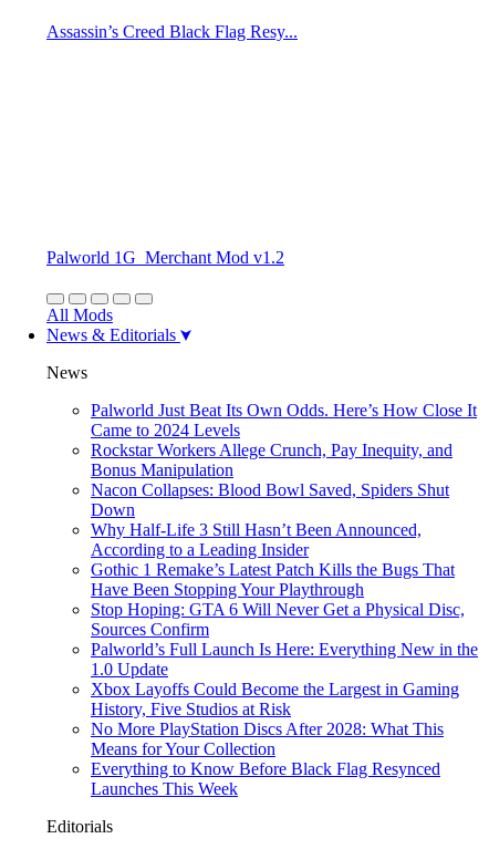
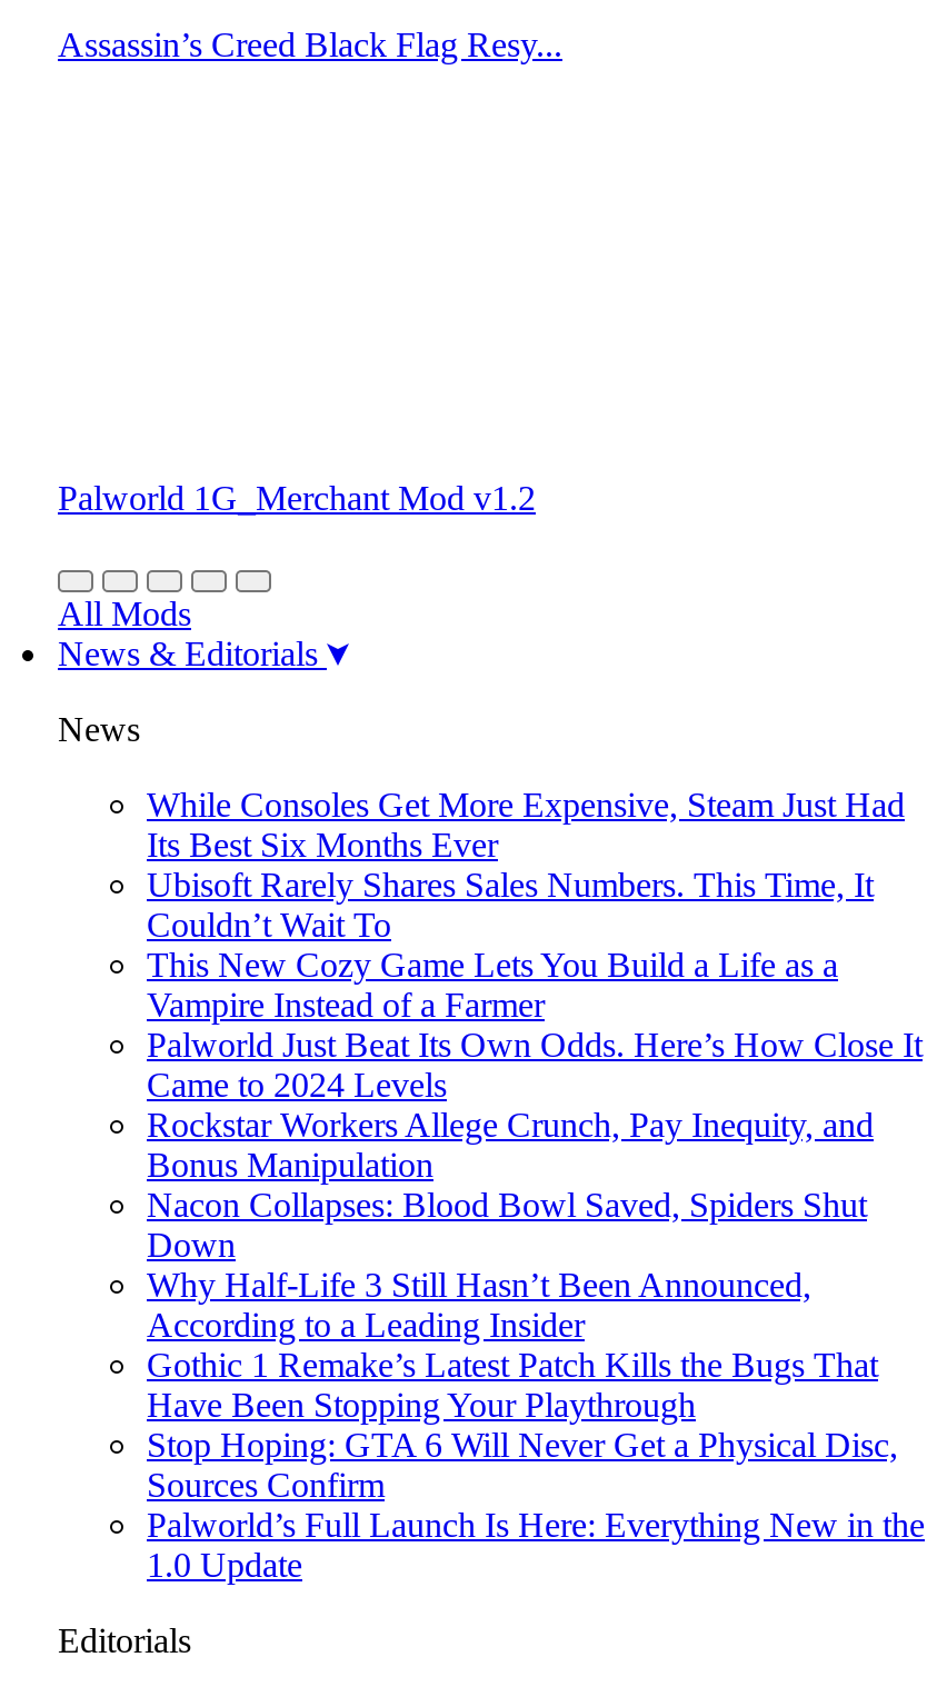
none -> [147,786,905,1024] While Consoles Get More Expensive, Steam Just Had | Its Best Six Months Ever | Ubisoft Rarely Shares Sales Numbers. This Time, It | Couldn’t Wait To | This New Cozy Game Lets You Build a Life as a | Vampire Instead of a Farmer
moved [91,401,478,679] -> [147,1026,925,1584]: Palworld Just Beat Its Own Odds. Here’s How Close It | Came to 2024 Levels | Rockstar Workers Allege Crunch, Pay Inequity, and | ... | Palworld’s Full Launch Is Here: Everything New in the | 1.0 Update
[91,680,459,798] Xbox Layoffs Could Become the Largest in Gaming | History, Five Studios at Risk | No More PlayStation Discs After 2028: What This | Means for Your Collection | Everything to Know Before Black Flag Resynced | Launches This Week -> none

